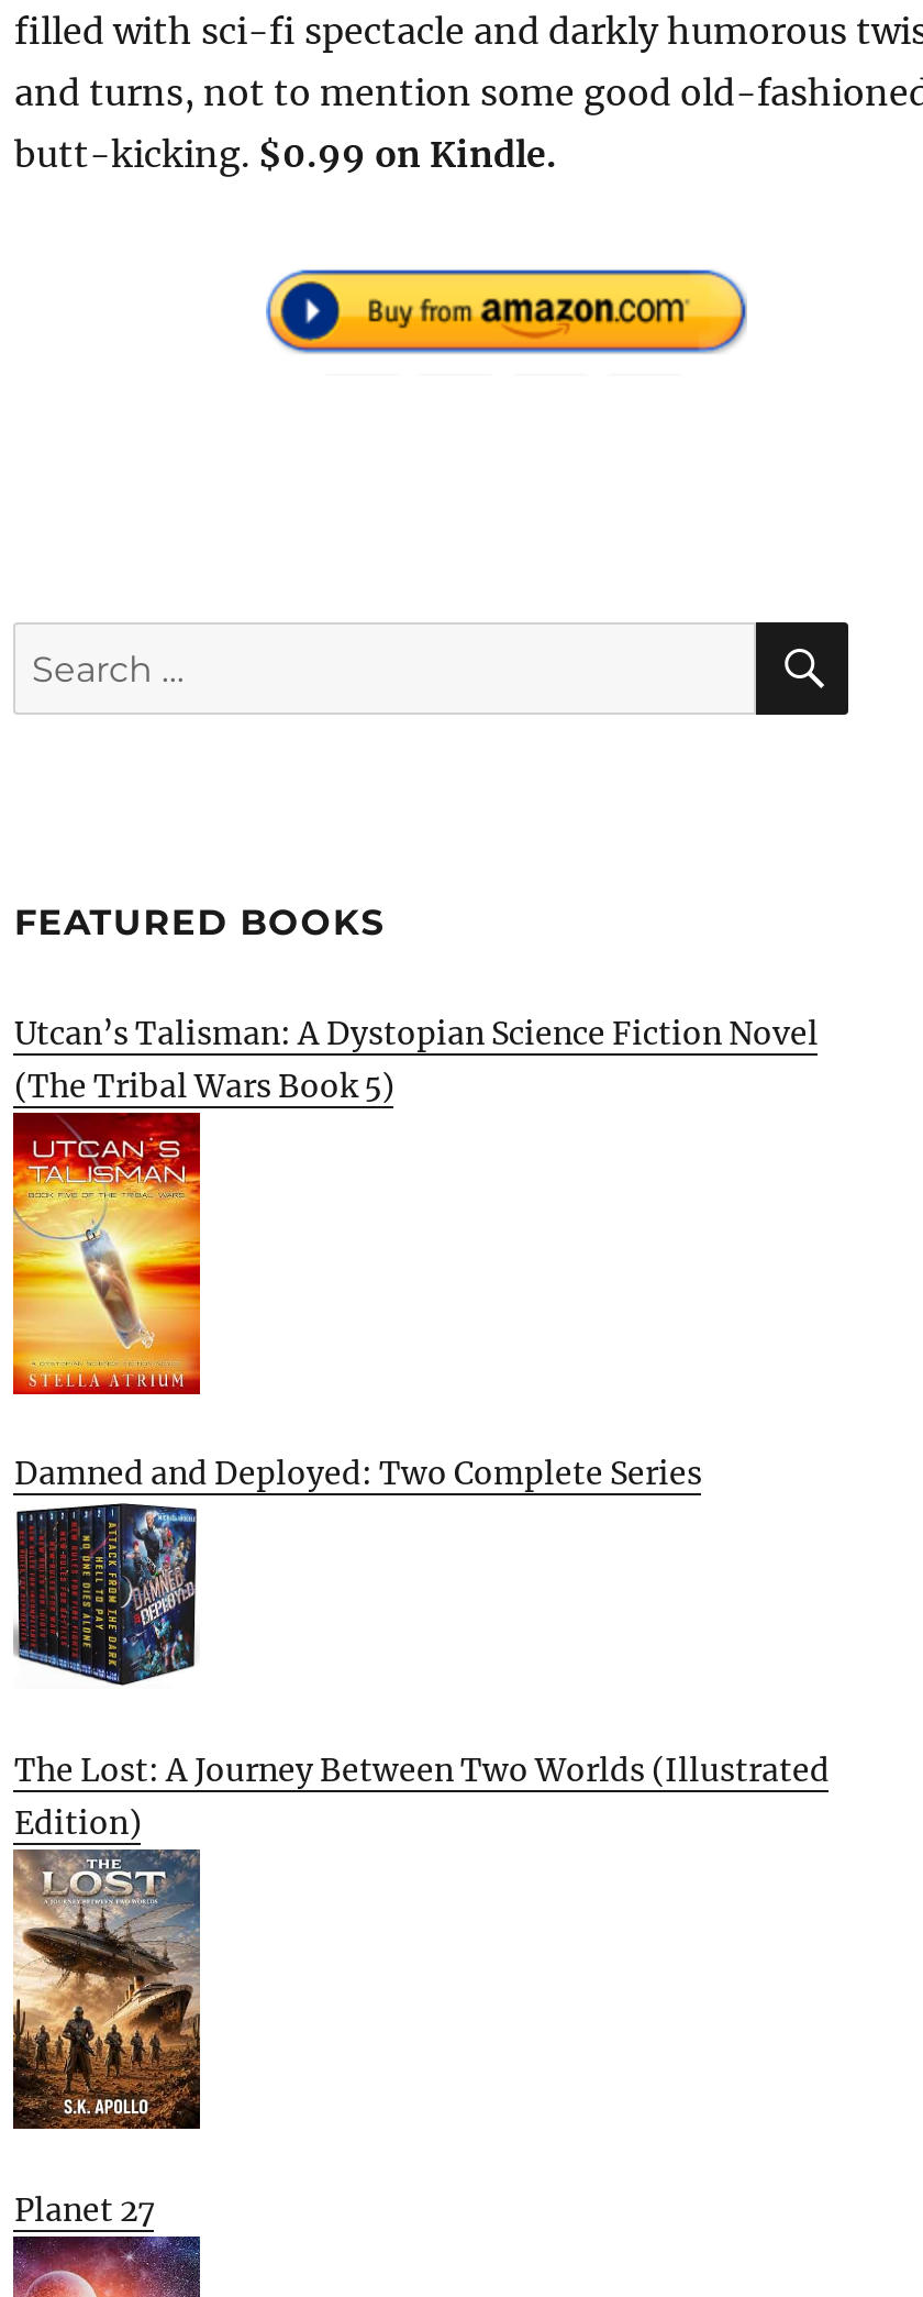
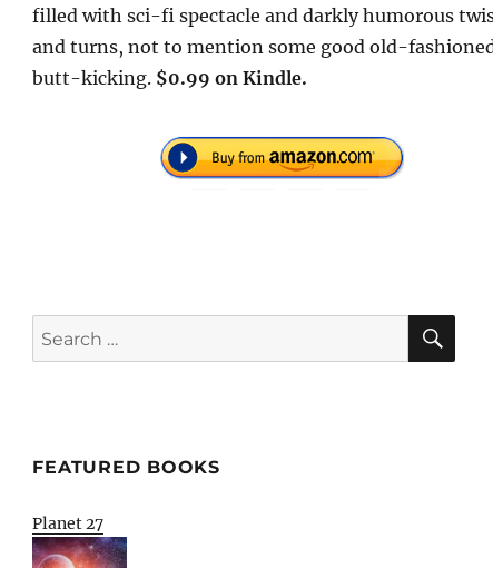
[14,1014,819,1107] Utcan’s Talisman: A Dystopian Science Fiction Novel | (The Tribal Wars Book 5) -> none
[11,1124,702,1494] [image] | Damned and Deployed: Two Complete Series -> none
[13,1511,830,1842] [image] | The Lost: A Journey Between Two Worlds (Illustrated | Edition) -> none
[11,1847,202,2131] [image] -> none

